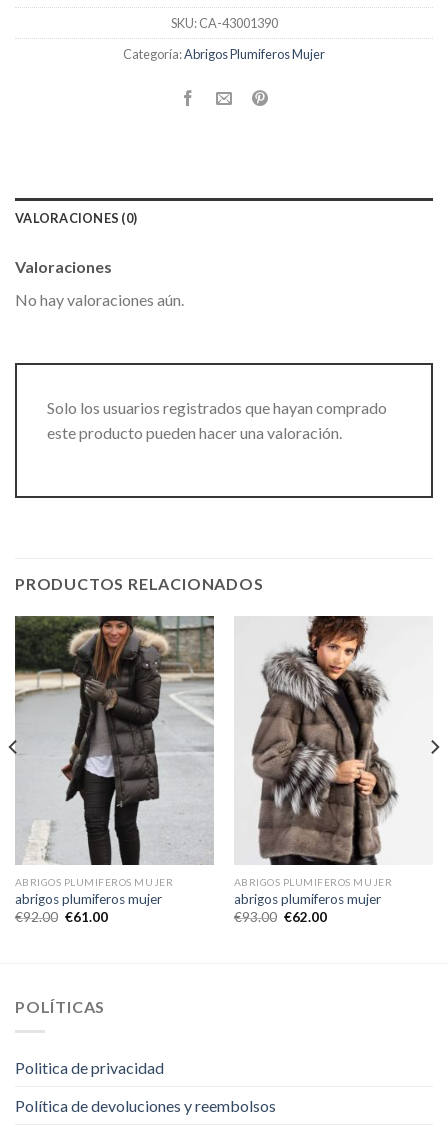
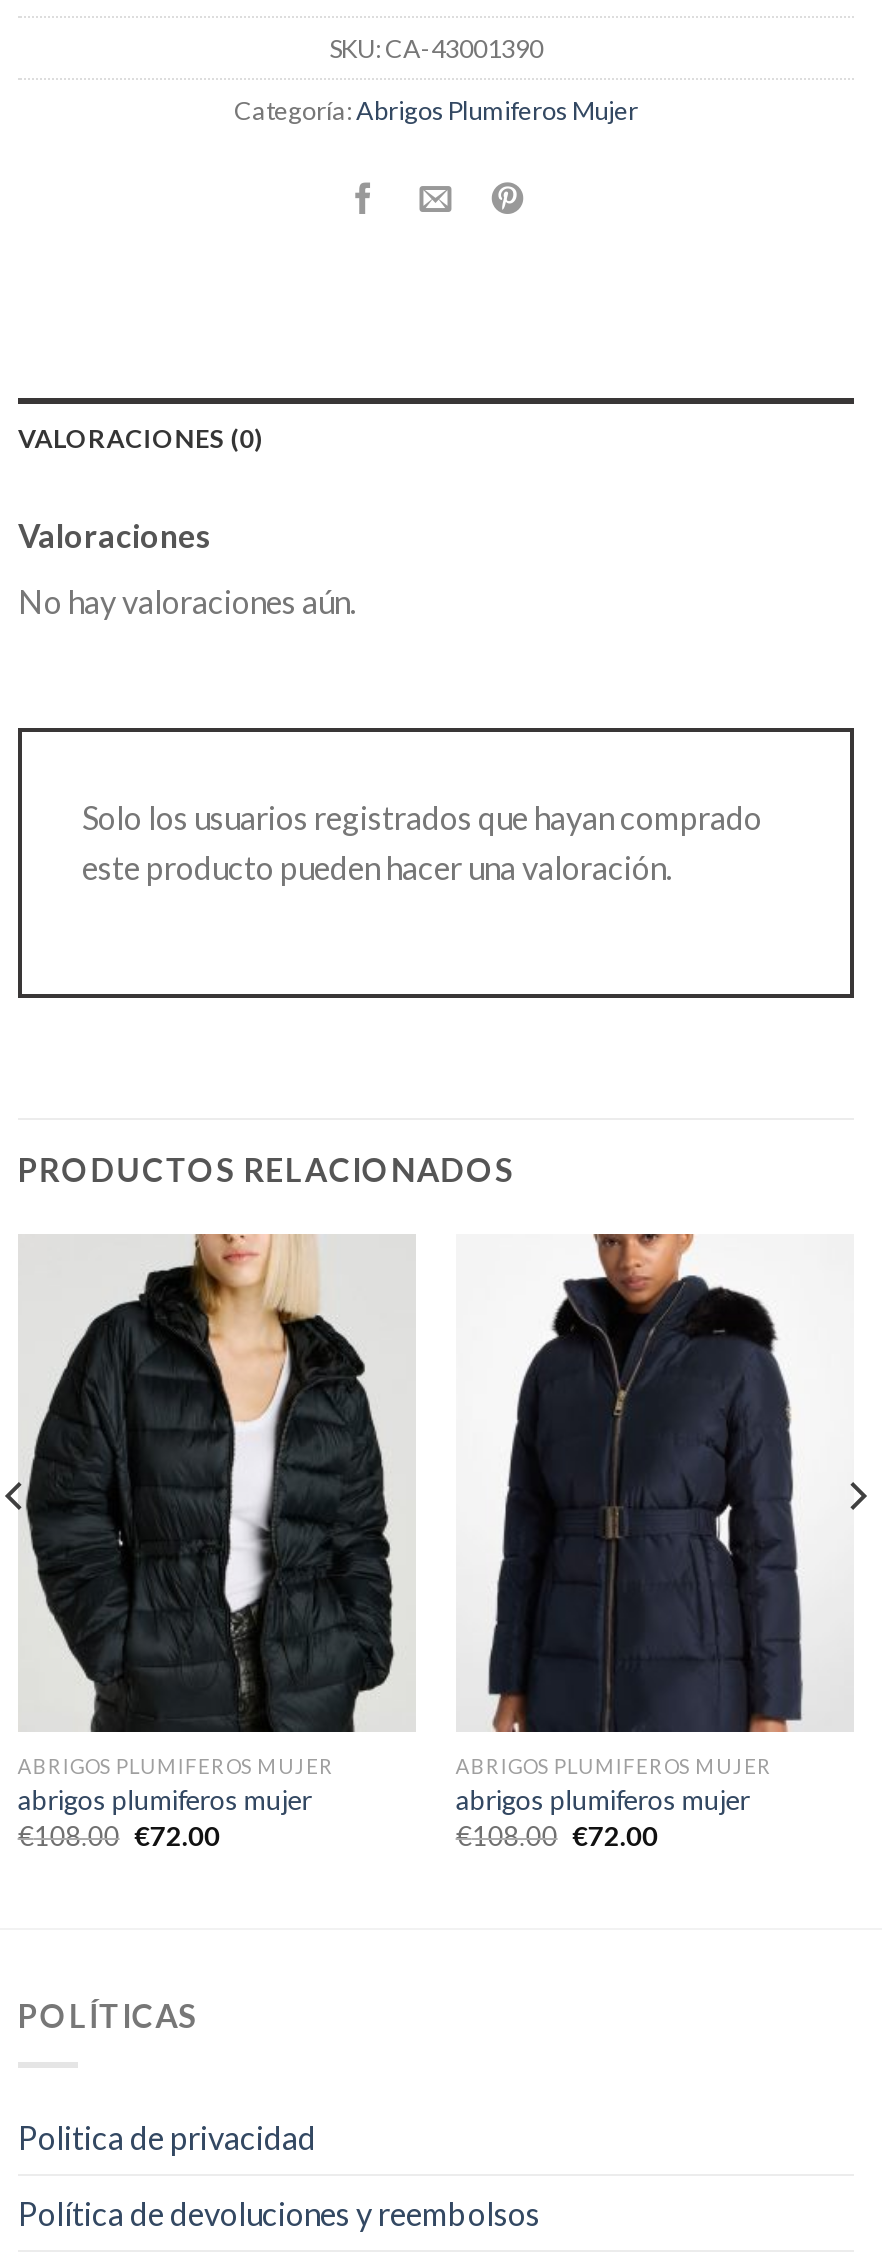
[14,615,215,866] [image] -> [18,1232,416,1734] [image]
[250,615,408,865] [image] -> [486,1232,806,1734] [image]
[15,909,108,925] €92.00 €61.00 -> [18,1821,220,1853] €108.00 €72.00
[234,909,327,925] €93.00 €62.00 -> [456,1821,658,1853] €108.00 €72.00

